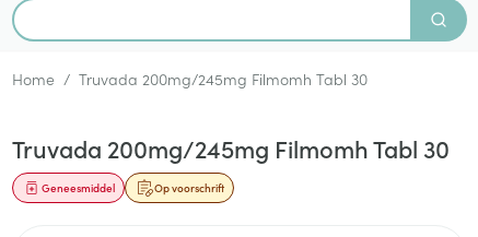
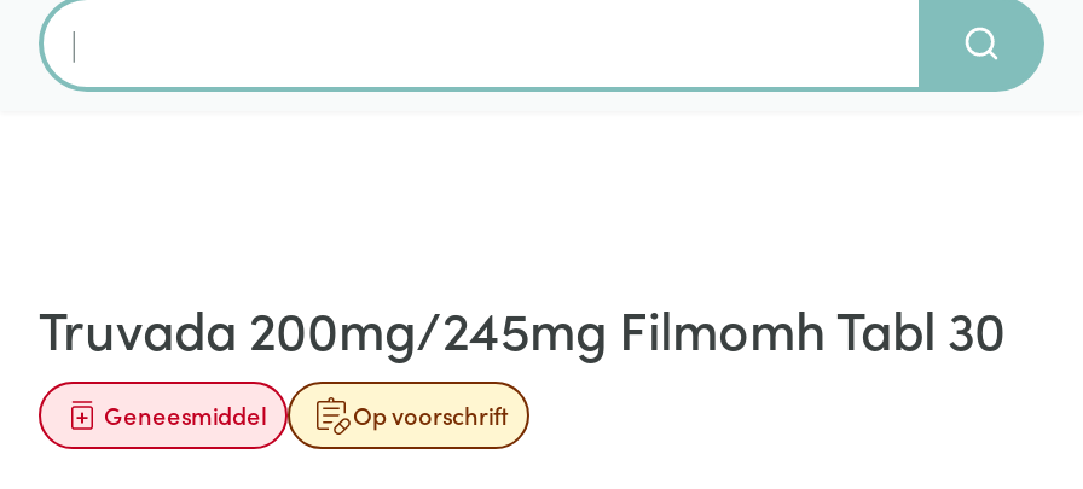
[12,68,368,90] Home / Truvada 200mg/245mg Filmomh Tabl 30 -> none

